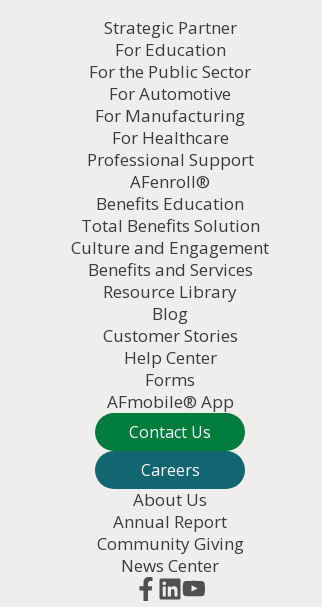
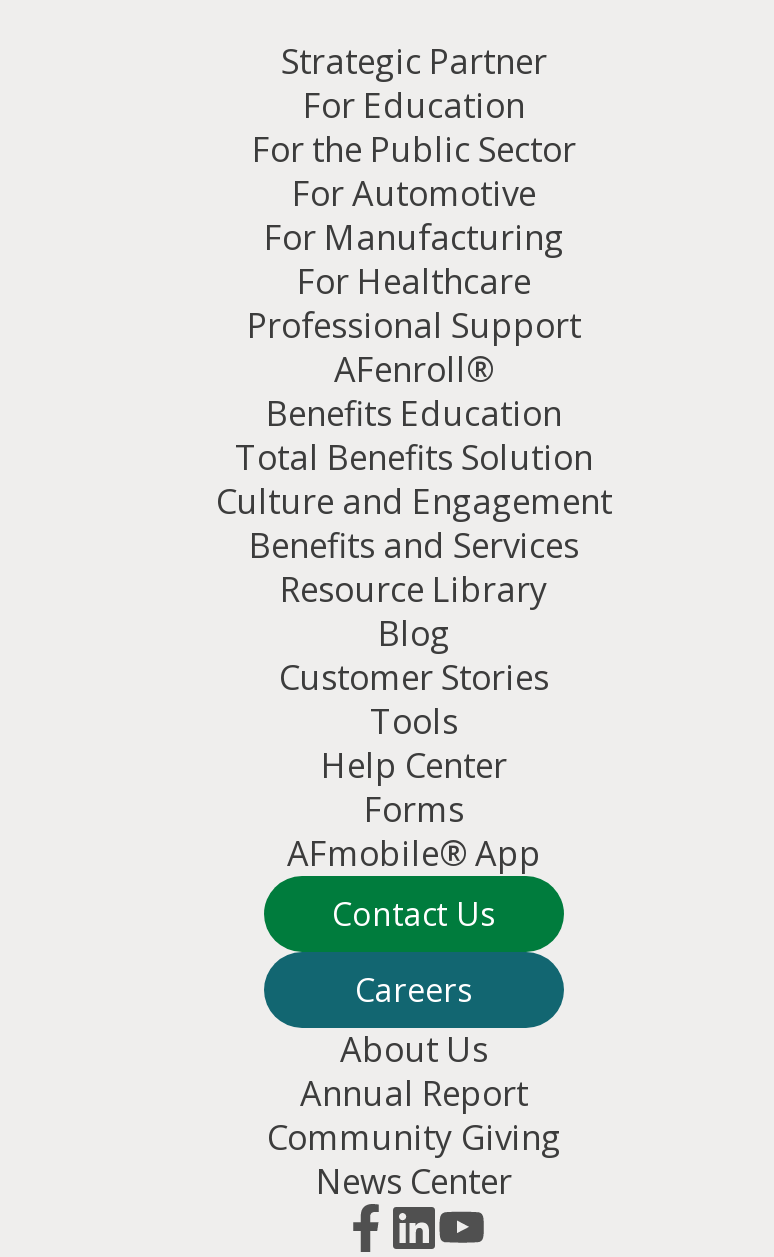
none -> [370,698,458,744] Tools

